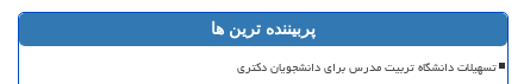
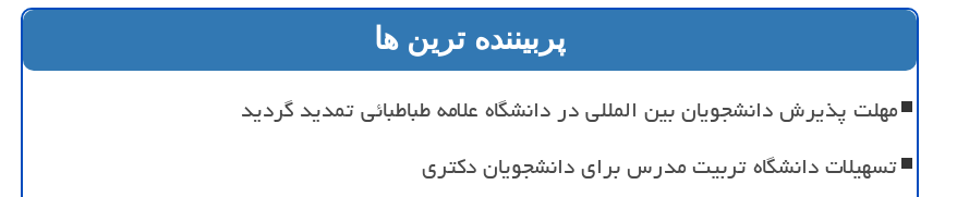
none -> [241,87,897,131] مهلت پذیرش دانشجویان بین المللی در دانشگاه علامه طباطبائی تمدید گردید

